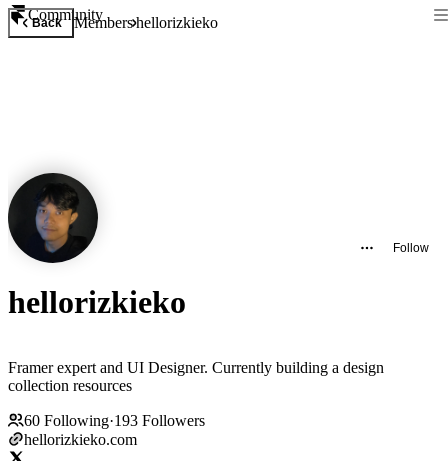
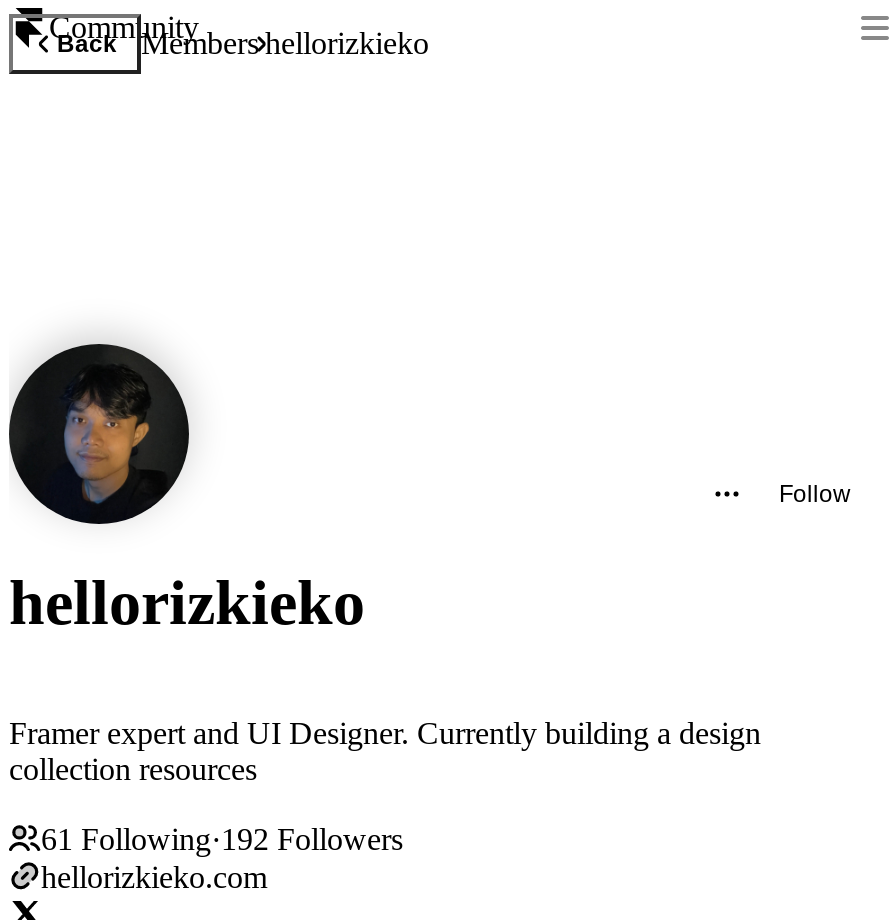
[24,412,205,429] 60 Following · 193 Followers -> [41,822,403,856] 61 Following · 192 Followers

